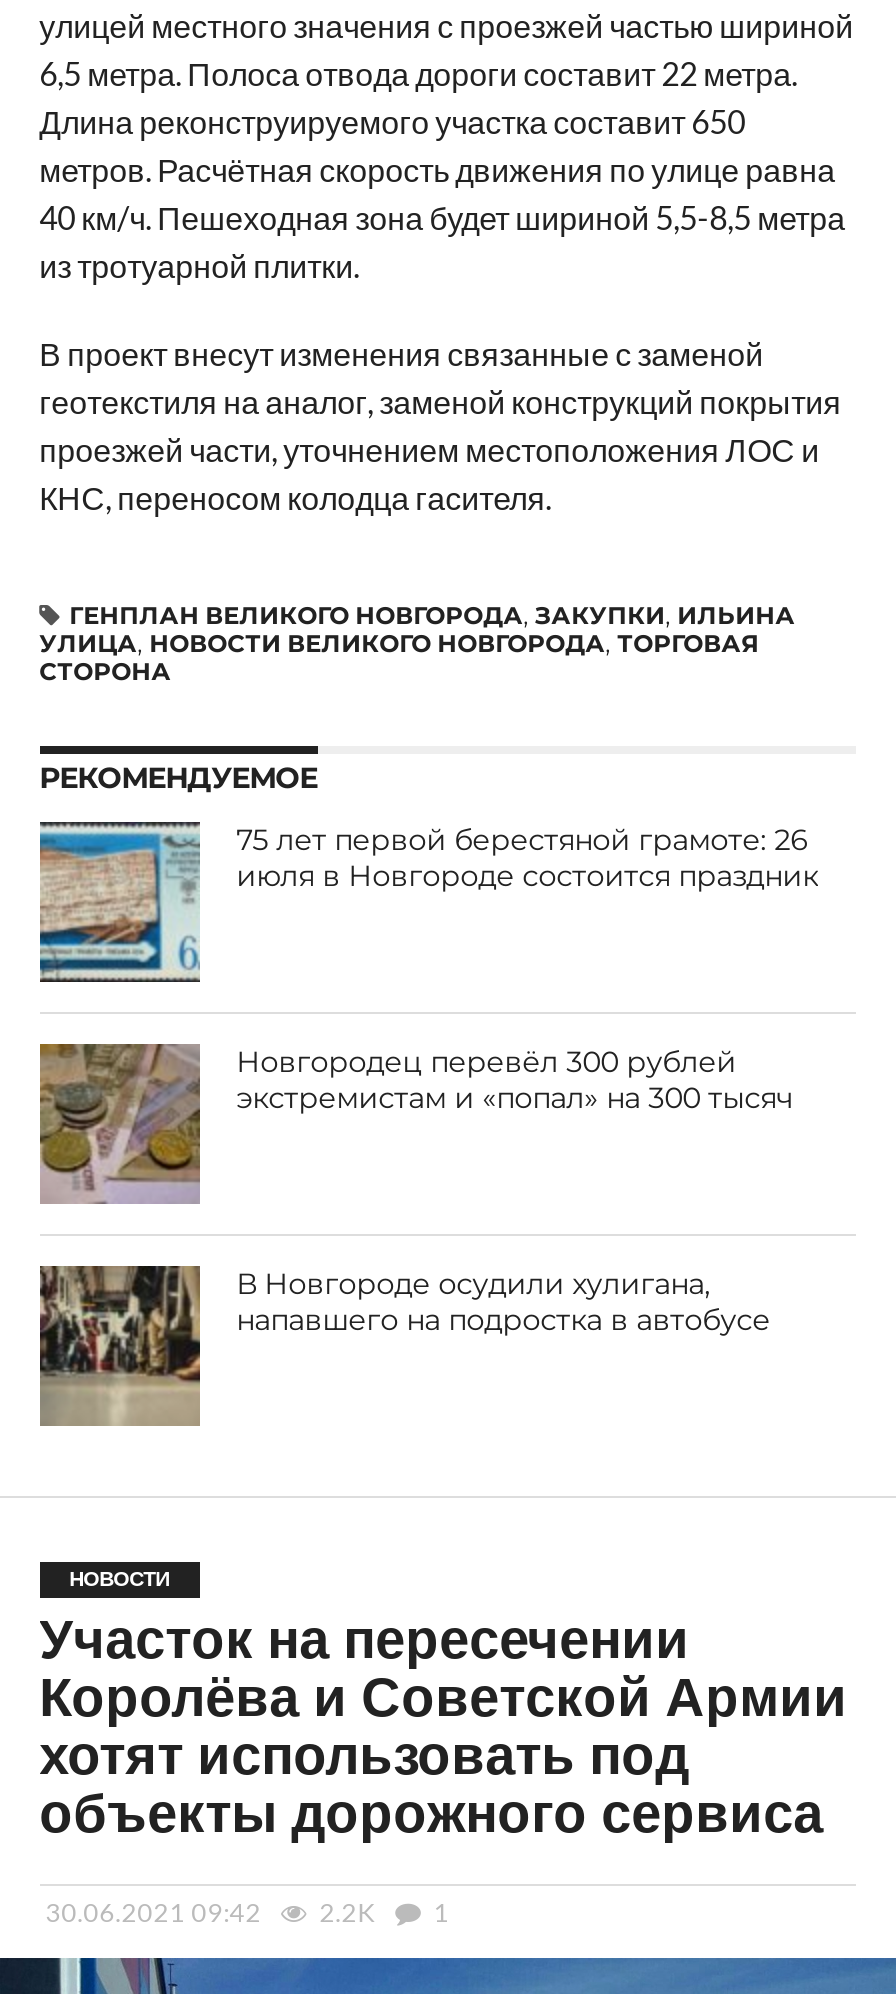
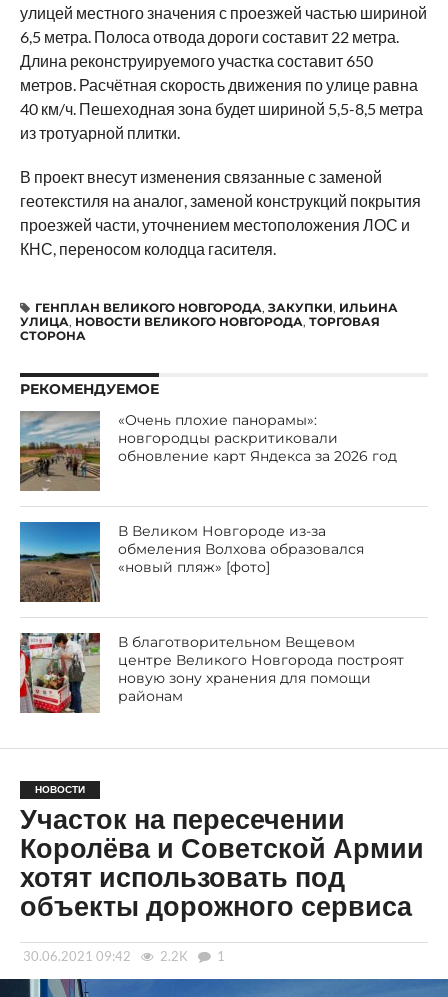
[38,820,818,984] [image] | 75 лет первой берестяной грамоте: 26 | июля в Новгороде состоится праздник -> [19,411,397,492] [image] | «Очень плохие панорамы»: | новгородцы раскритиковали | обновление карт Яндекса за 2026 год
[38,1042,792,1202] [image] | Новгородец перевёл 300 рублей | экстремистам и «попал» на 300 тысяч -> [19,521,364,602] [image] | В Великом Новгороде из-за | обмеления Волхова образовался | «новый пляж» [фото]
[38,1264,770,1428] [image] | В Новгороде осудили хулигана, | напавшего на подростка в автобусе -> [19,632,404,714] [image] | В благотворительном Вещевом | центре Великого Новгорода построят | новую зону хранения для помощи | районам

